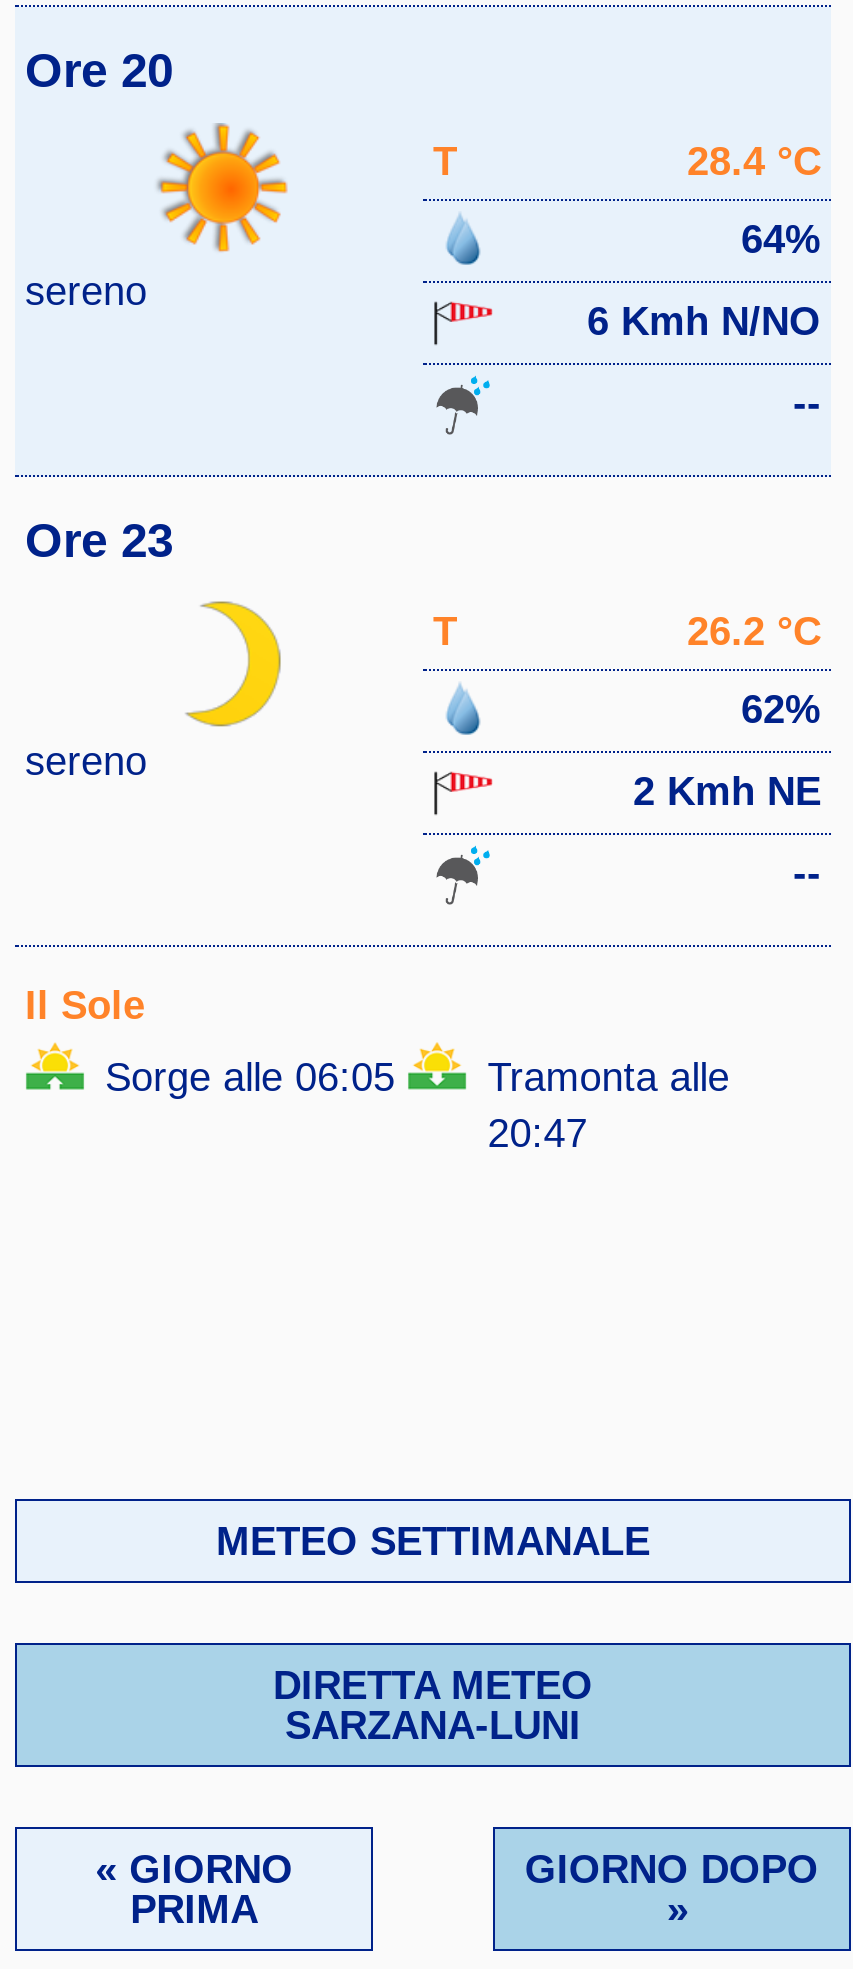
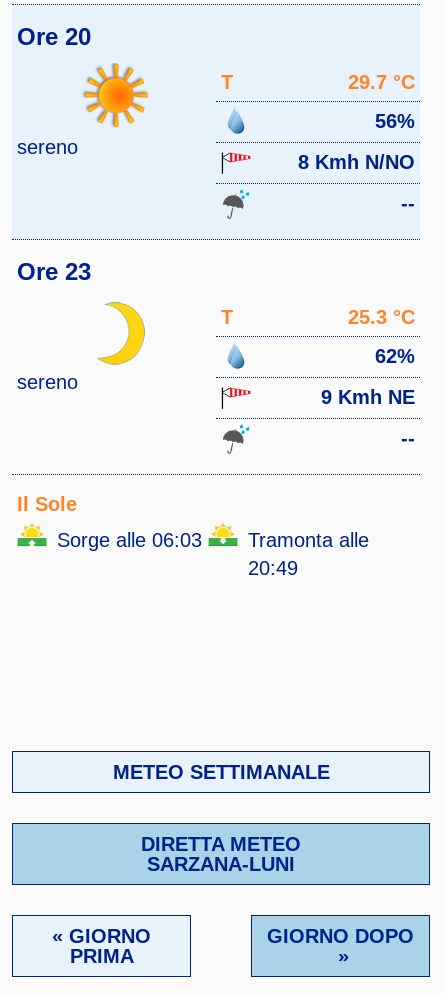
[687,139,821,183] 28.4 °C -> [348,71,415,93] 29.7 °C
[741,217,821,261] 64% -> [375,110,415,132] 56%
[587,299,821,343] 6 Kmh N/NO -> [298,151,415,173] 8 Kmh N/NO
[687,609,821,653] 26.2 °C -> [348,306,415,328] 25.3 °C
[633,769,821,813] 2 Kmh NE -> [321,386,415,408] 9 Kmh NE
[105,1055,395,1099] Sorge alle 06:05 -> [57,529,202,551] Sorge alle 06:03
[488,1111,588,1155] 20:47 -> [248,557,298,579] 20:49

